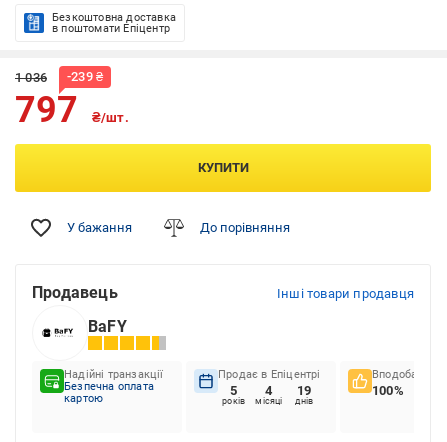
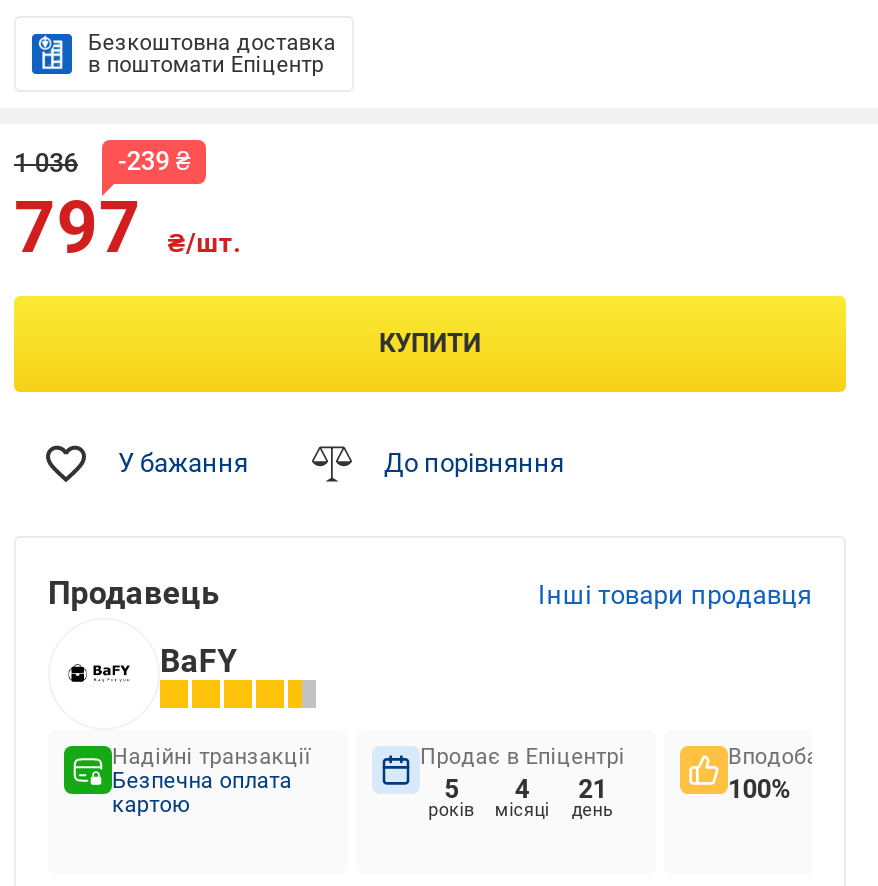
[295,383,313,406] 19 | днів -> [572,774,613,820] 21 | день

